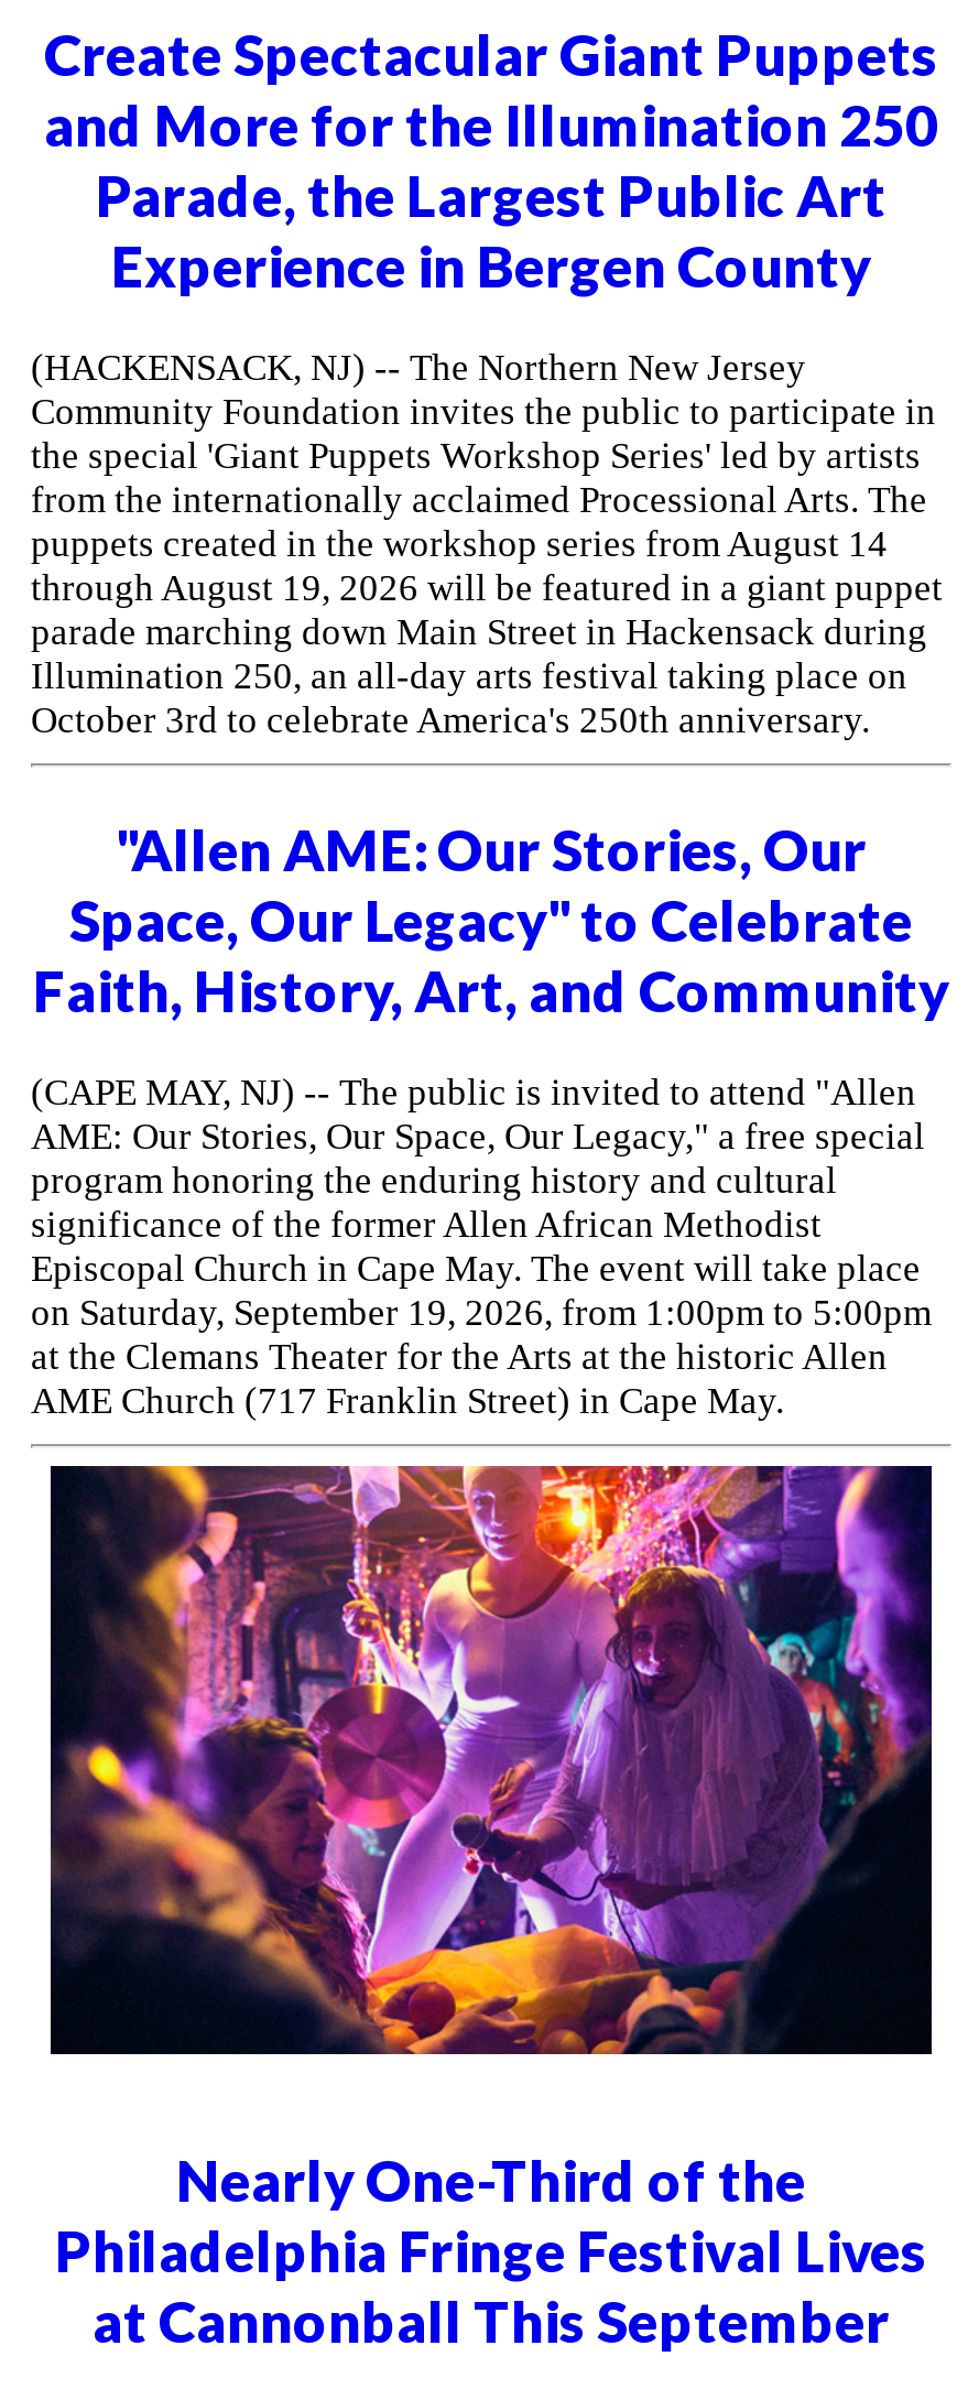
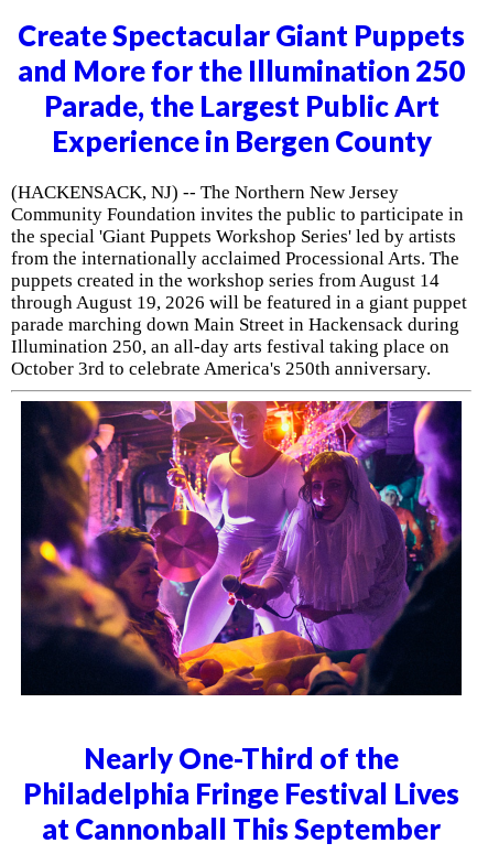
[31,815,949,1422] "Allen AME: Our Stories, Our | Space, Our Legacy" to Celebrate | Faith, History, Art, and Community | (CAPE MAY, NJ) -- The public is invited to attend "Allen | AME: Our Stories, Our Space, Our Legacy," a free special | program honoring the enduring history and cultural | significance of the former Allen African Methodist | Episcopal Church in Cape May. The event will take place | on Saturday, September 19, 2026, from 1:00pm to 5:00pm | at the Clemans Theater for the Arts at the historic Allen | AME Church (717 Franklin Street) in Cape May. -> none

